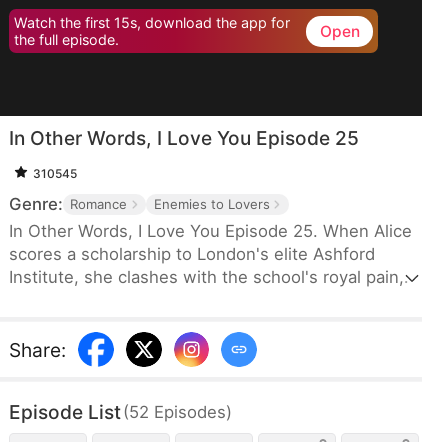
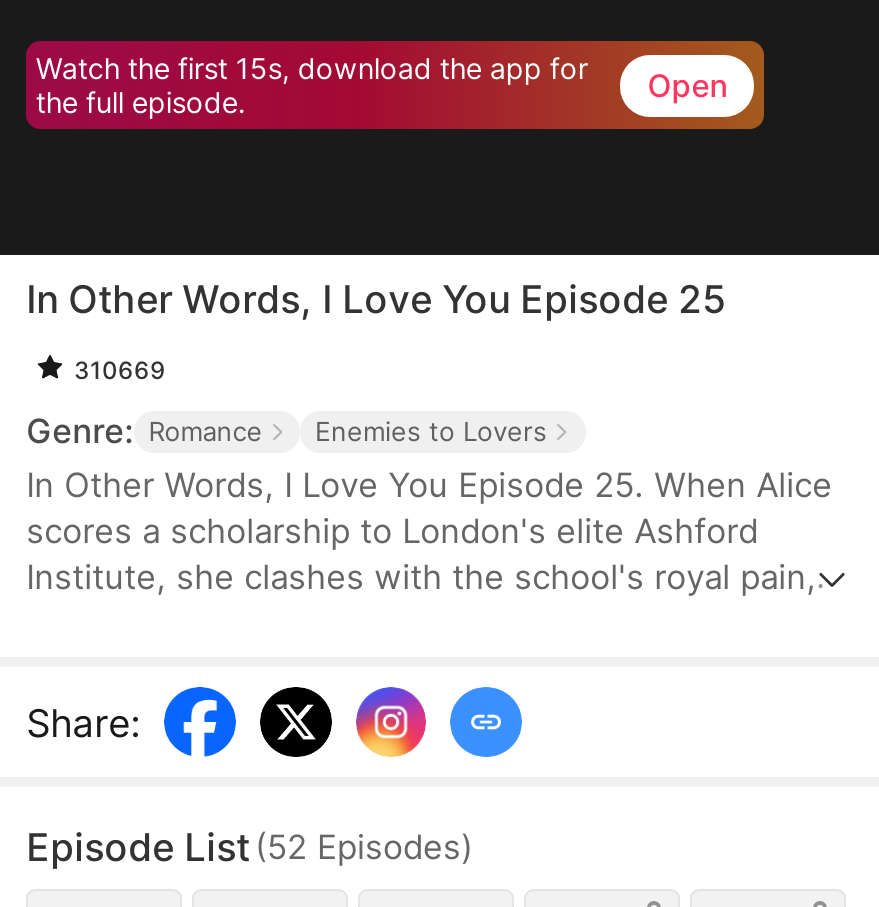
[33,166,77,181] 310545 -> [74,354,166,384] 310669

